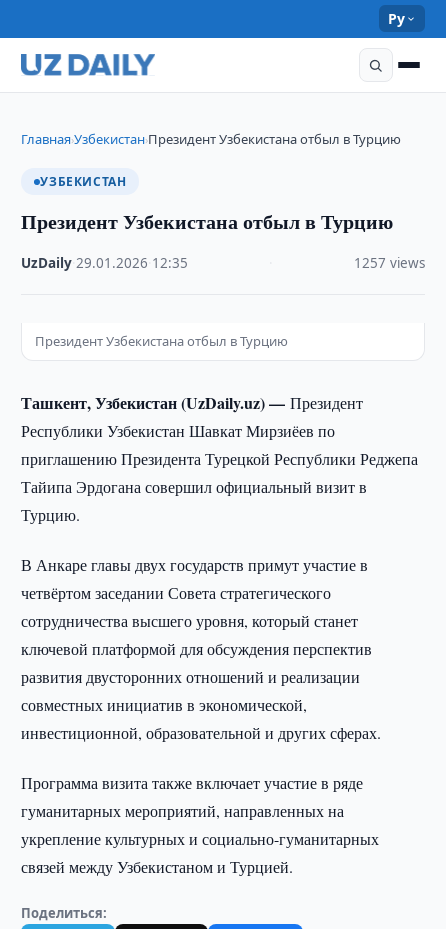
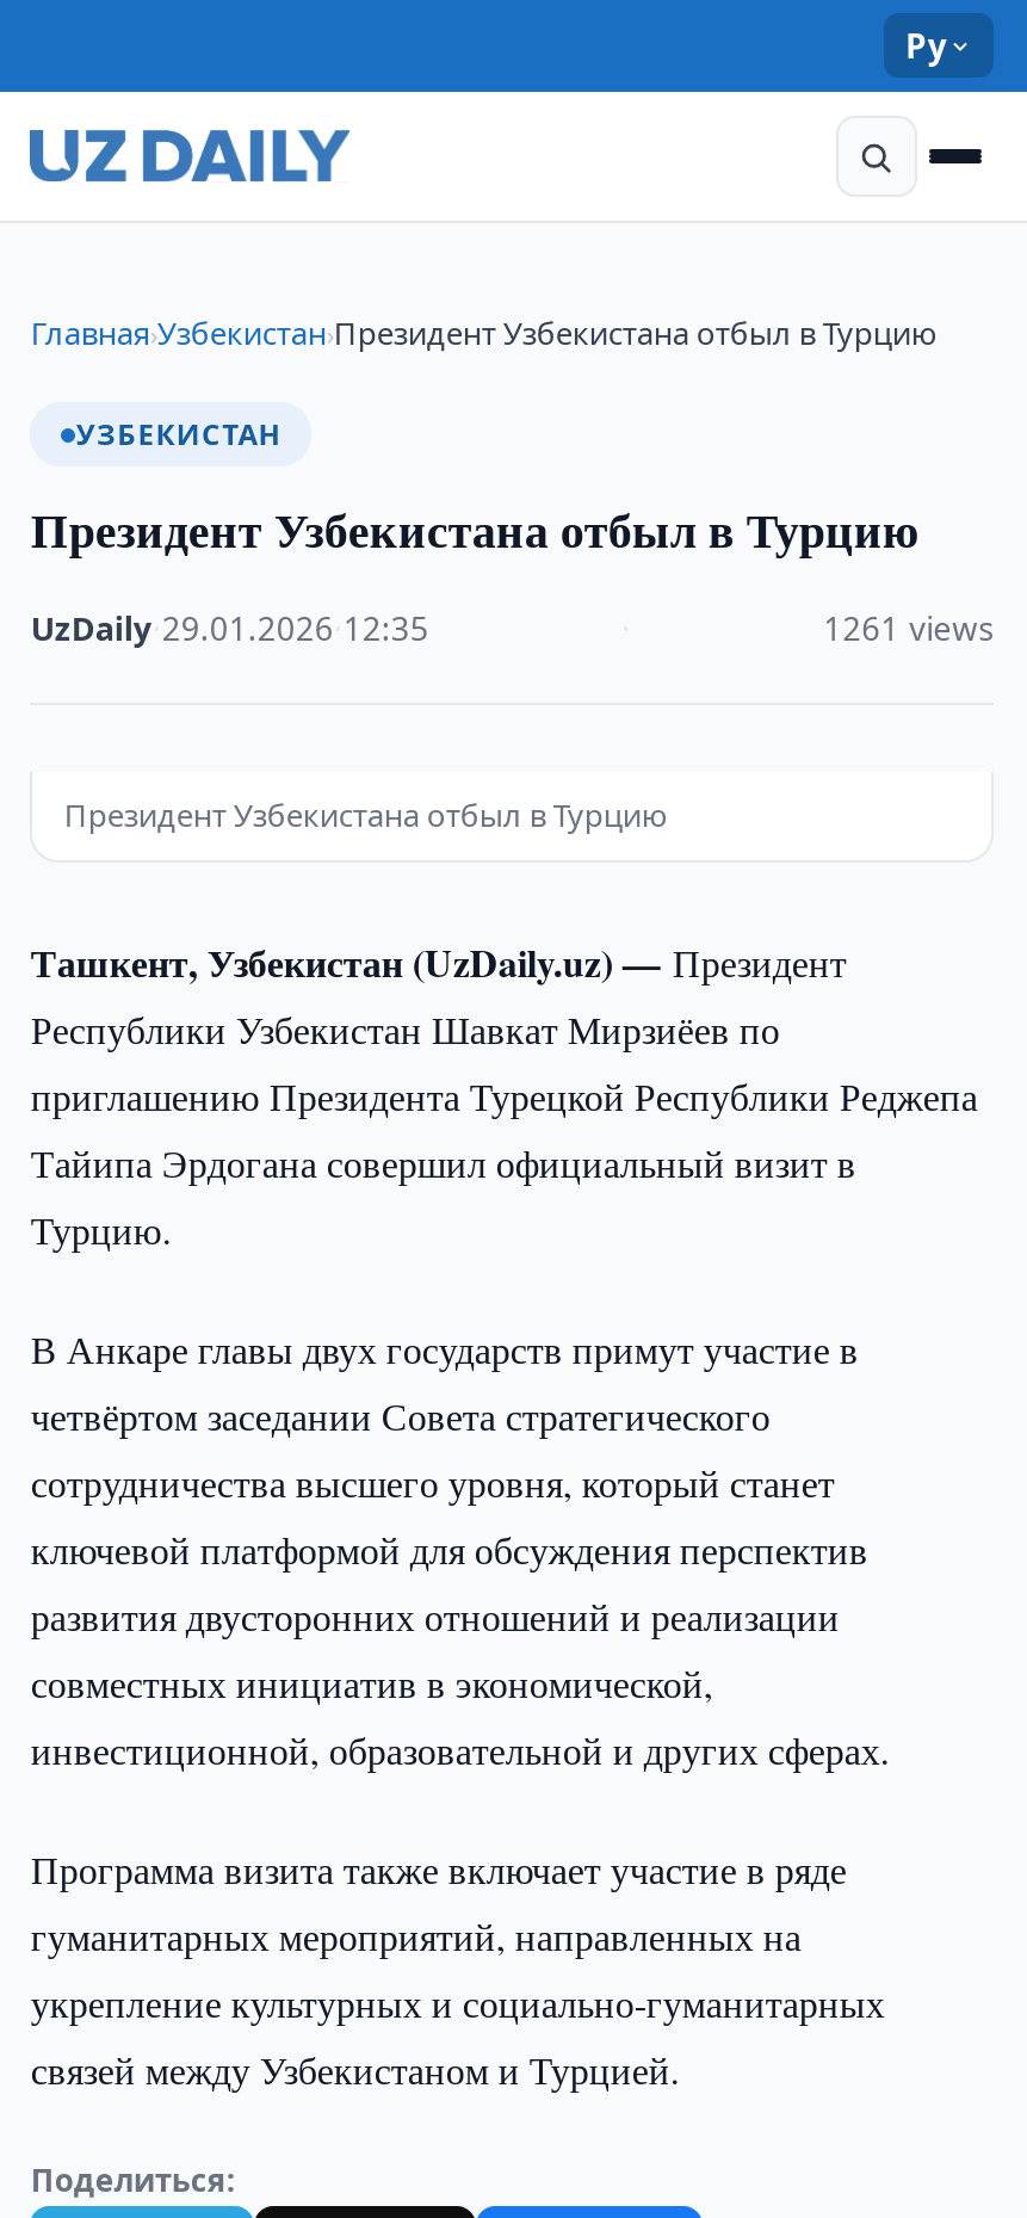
[354,254,425,272] 1257 views -> [823,607,993,650] 1261 views

